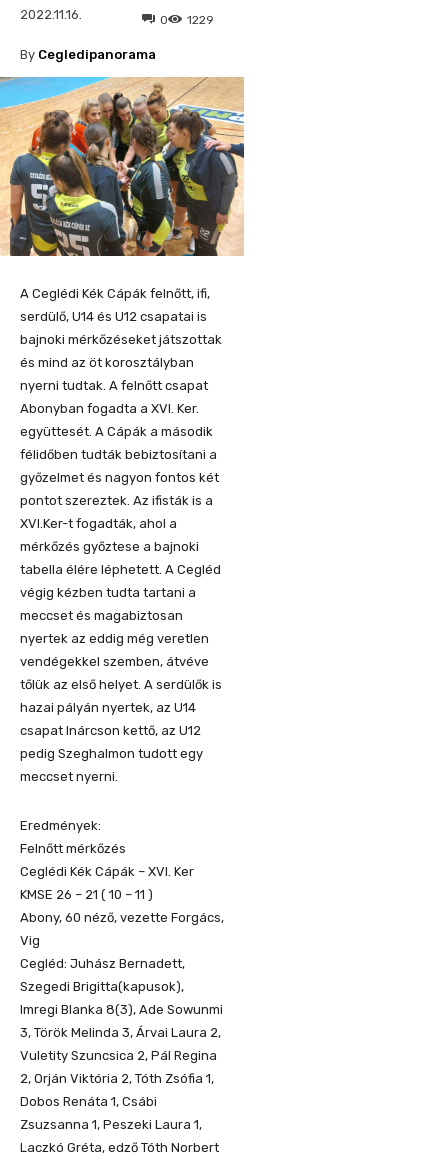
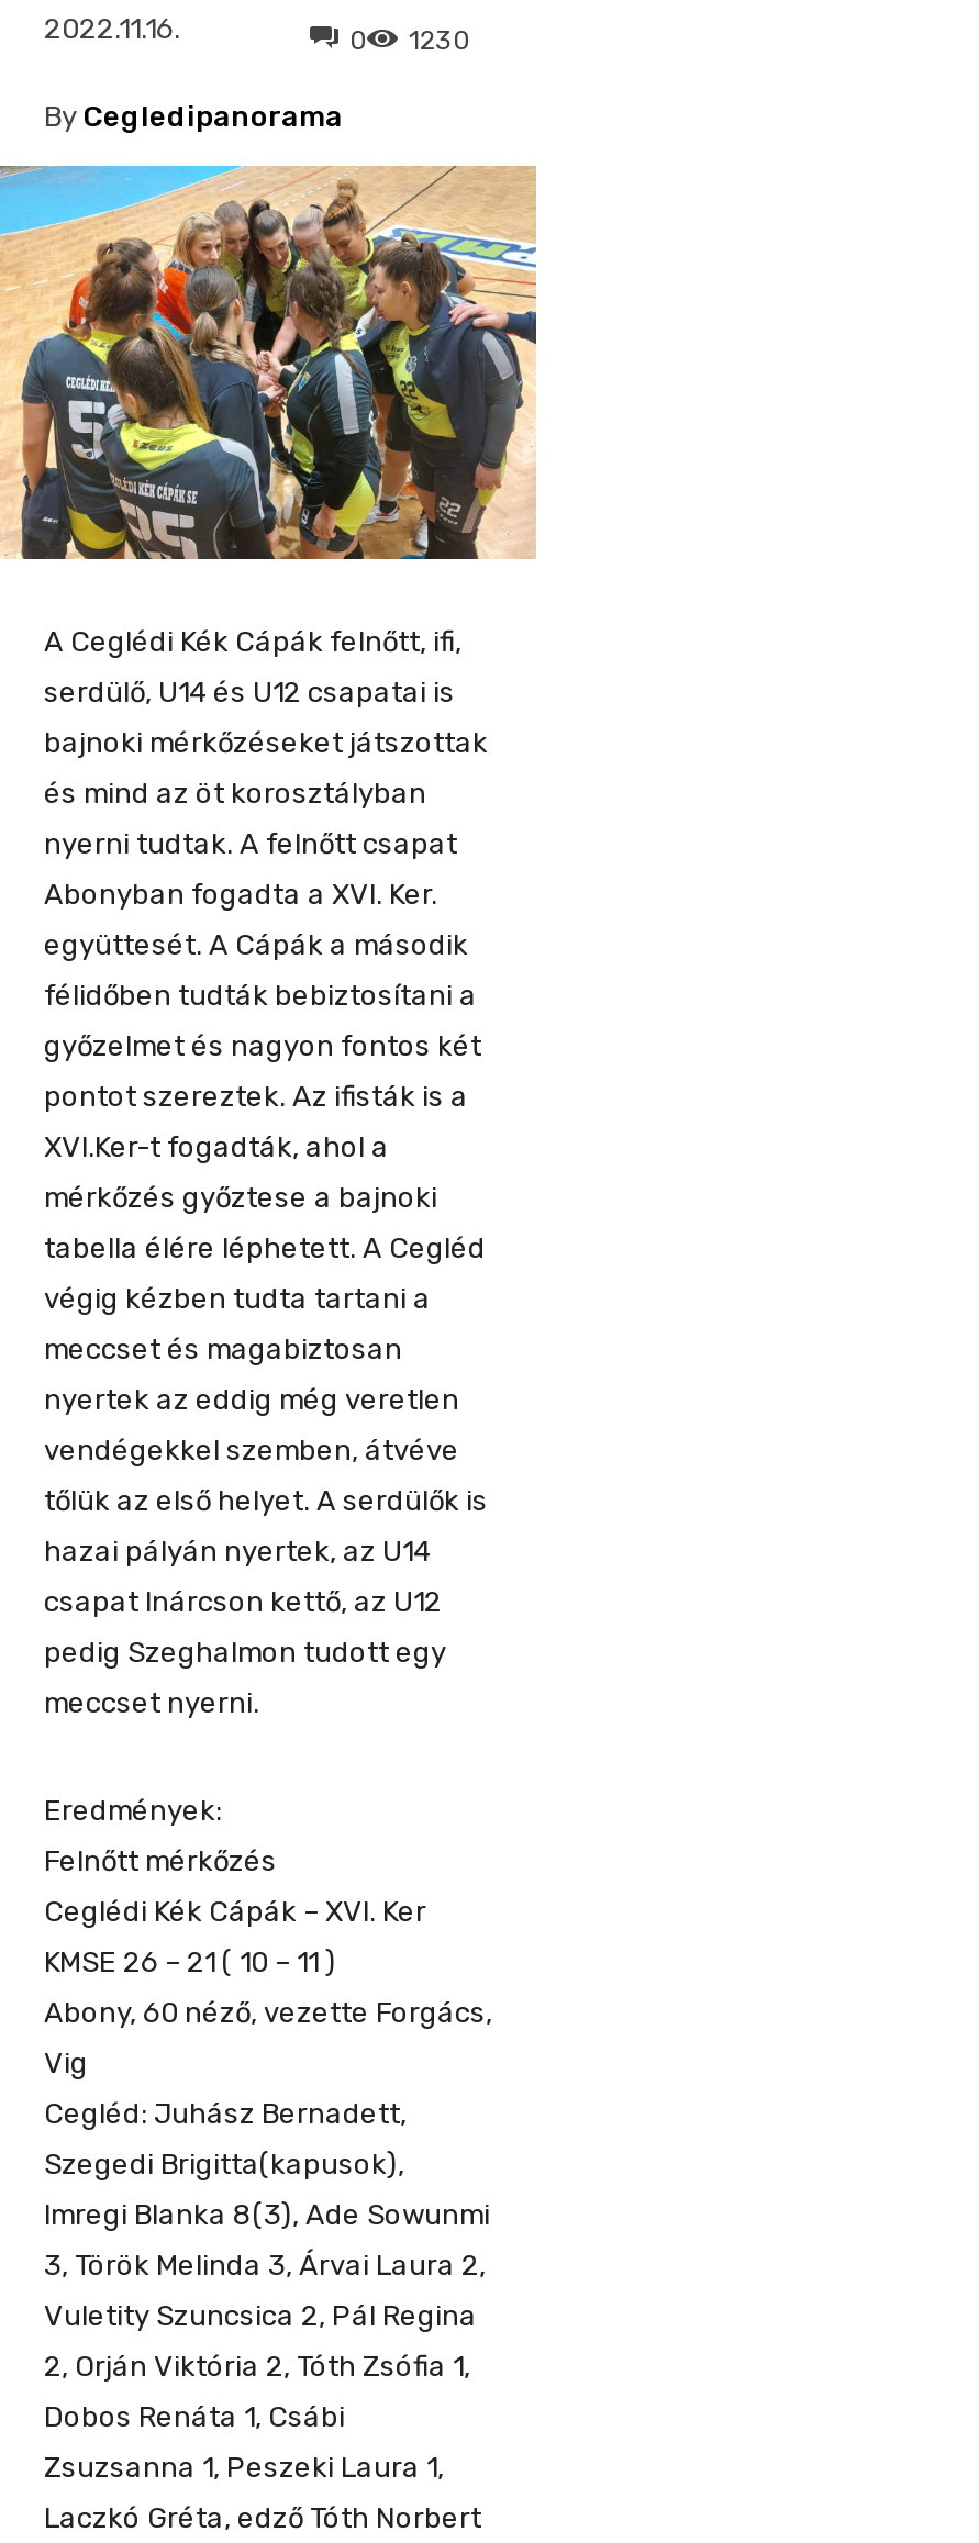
[187,13,214,27] 1229 -> [409,25,470,56] 1230

